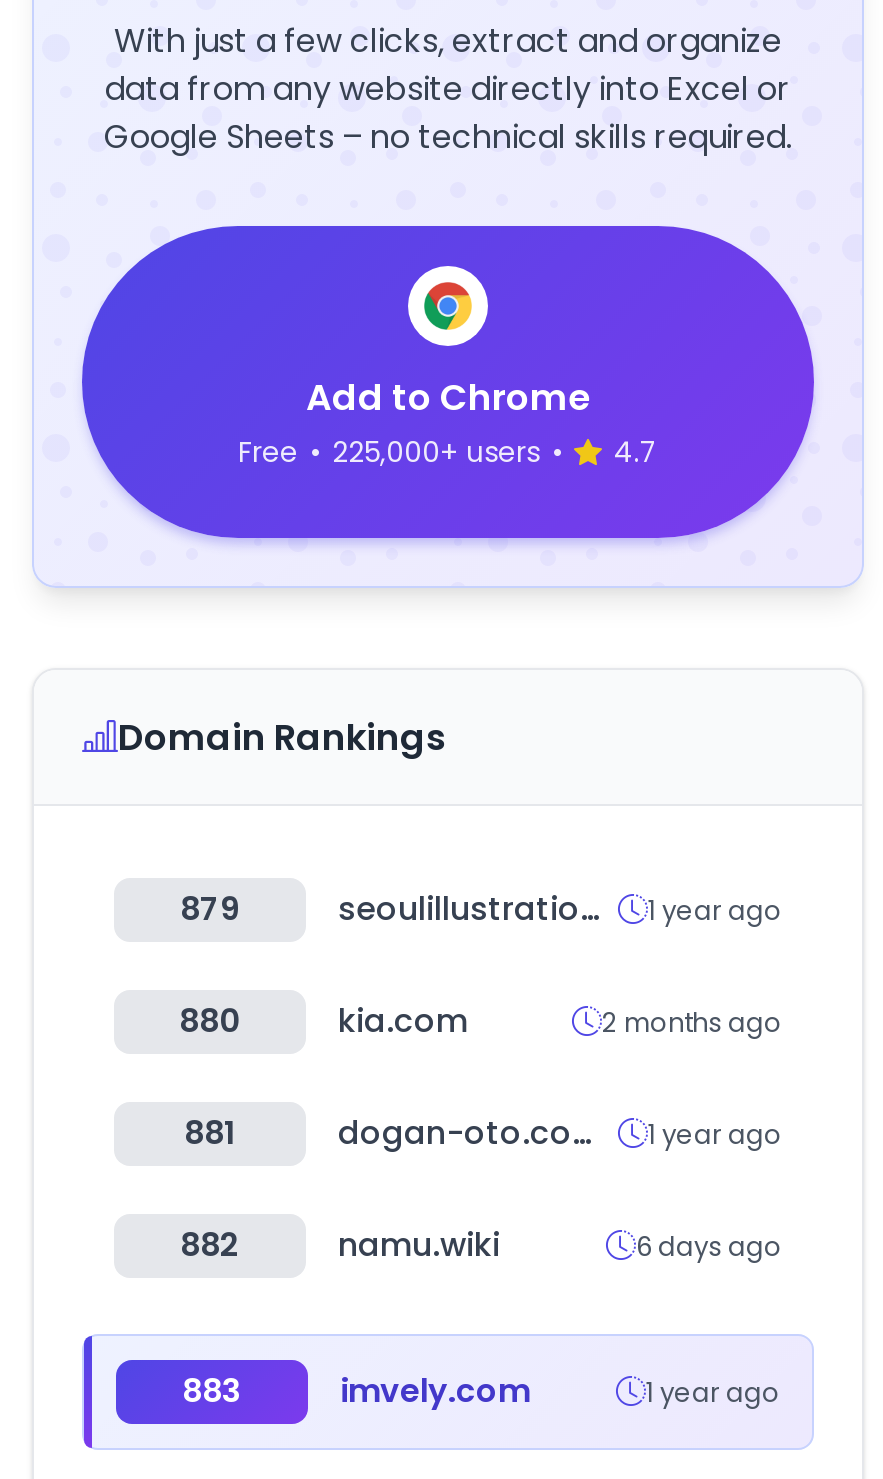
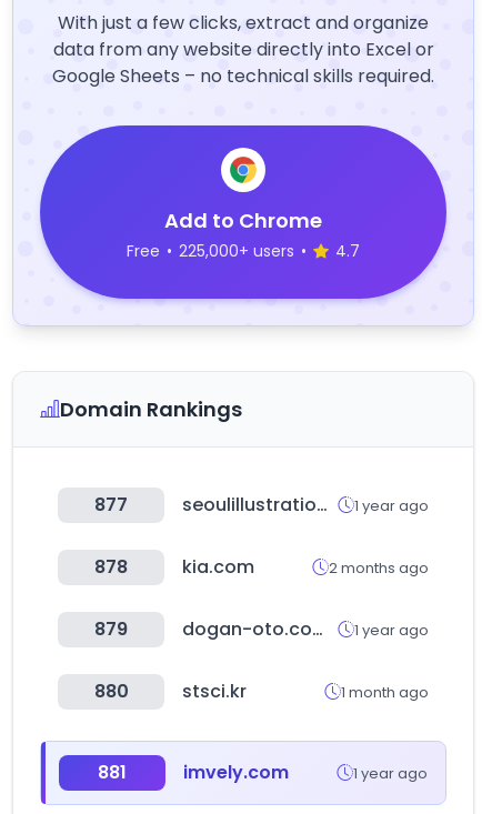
[180,886,240,932] 879 -> [94,492,128,517] 877
[179,998,241,1044] 880 -> [94,554,128,580] 878
[184,1110,236,1156] 881 -> [94,616,128,642] 879
[180,1222,782,1268] 882 | namu.wiki | 6 days ago -> [94,679,429,704] 880 | stsci.kr | 1 month ago
[182,1368,242,1414] 883 -> [98,760,127,785] 881

